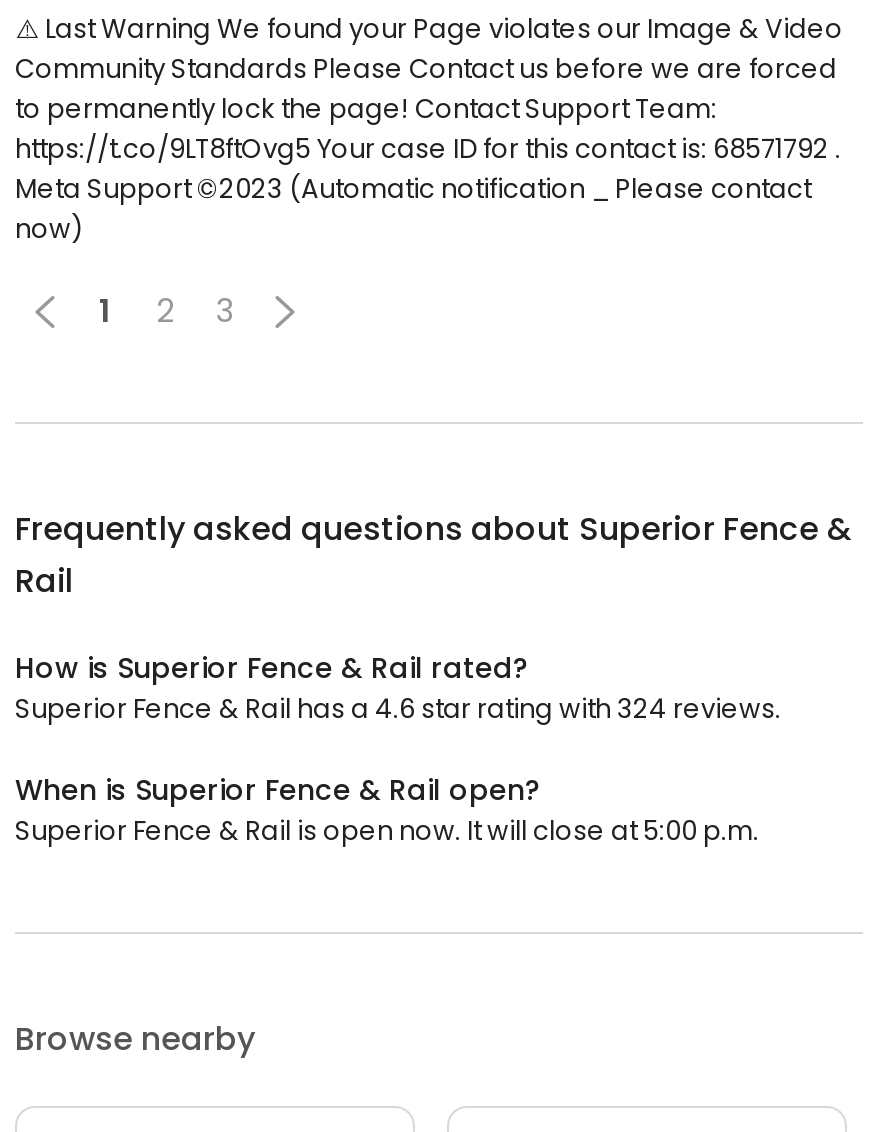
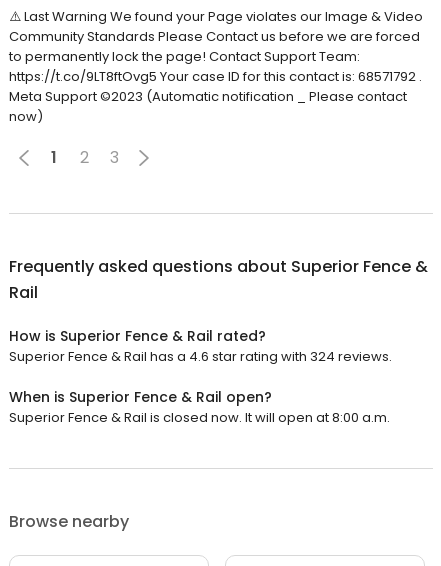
[15,812,759,850] Superior Fence & Rail is open now. It will close at 5:00 p.m. -> [9,408,390,427] Superior Fence & Rail is closed now. It will open at 8:00 a.m.

